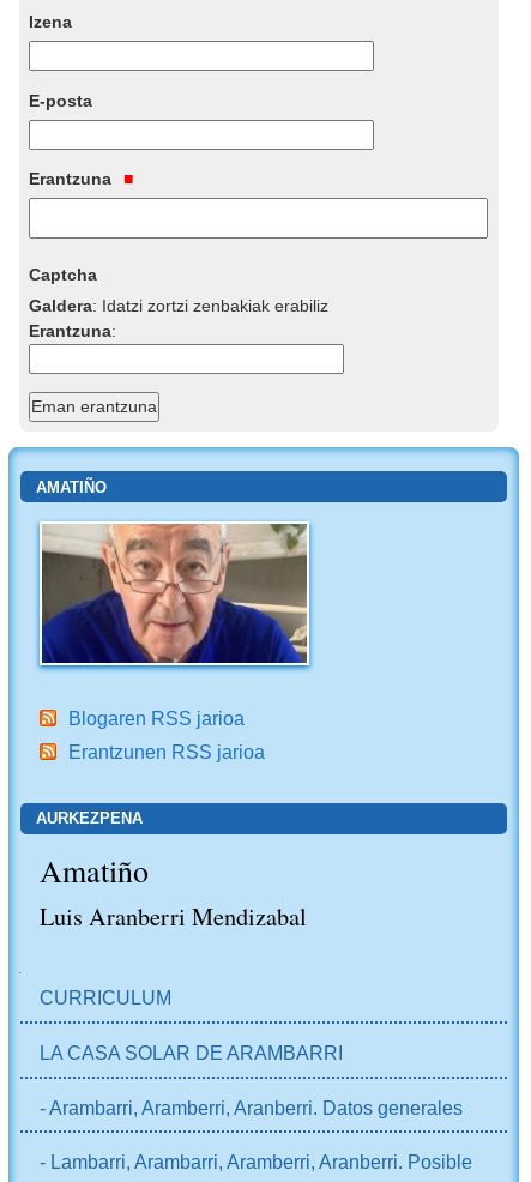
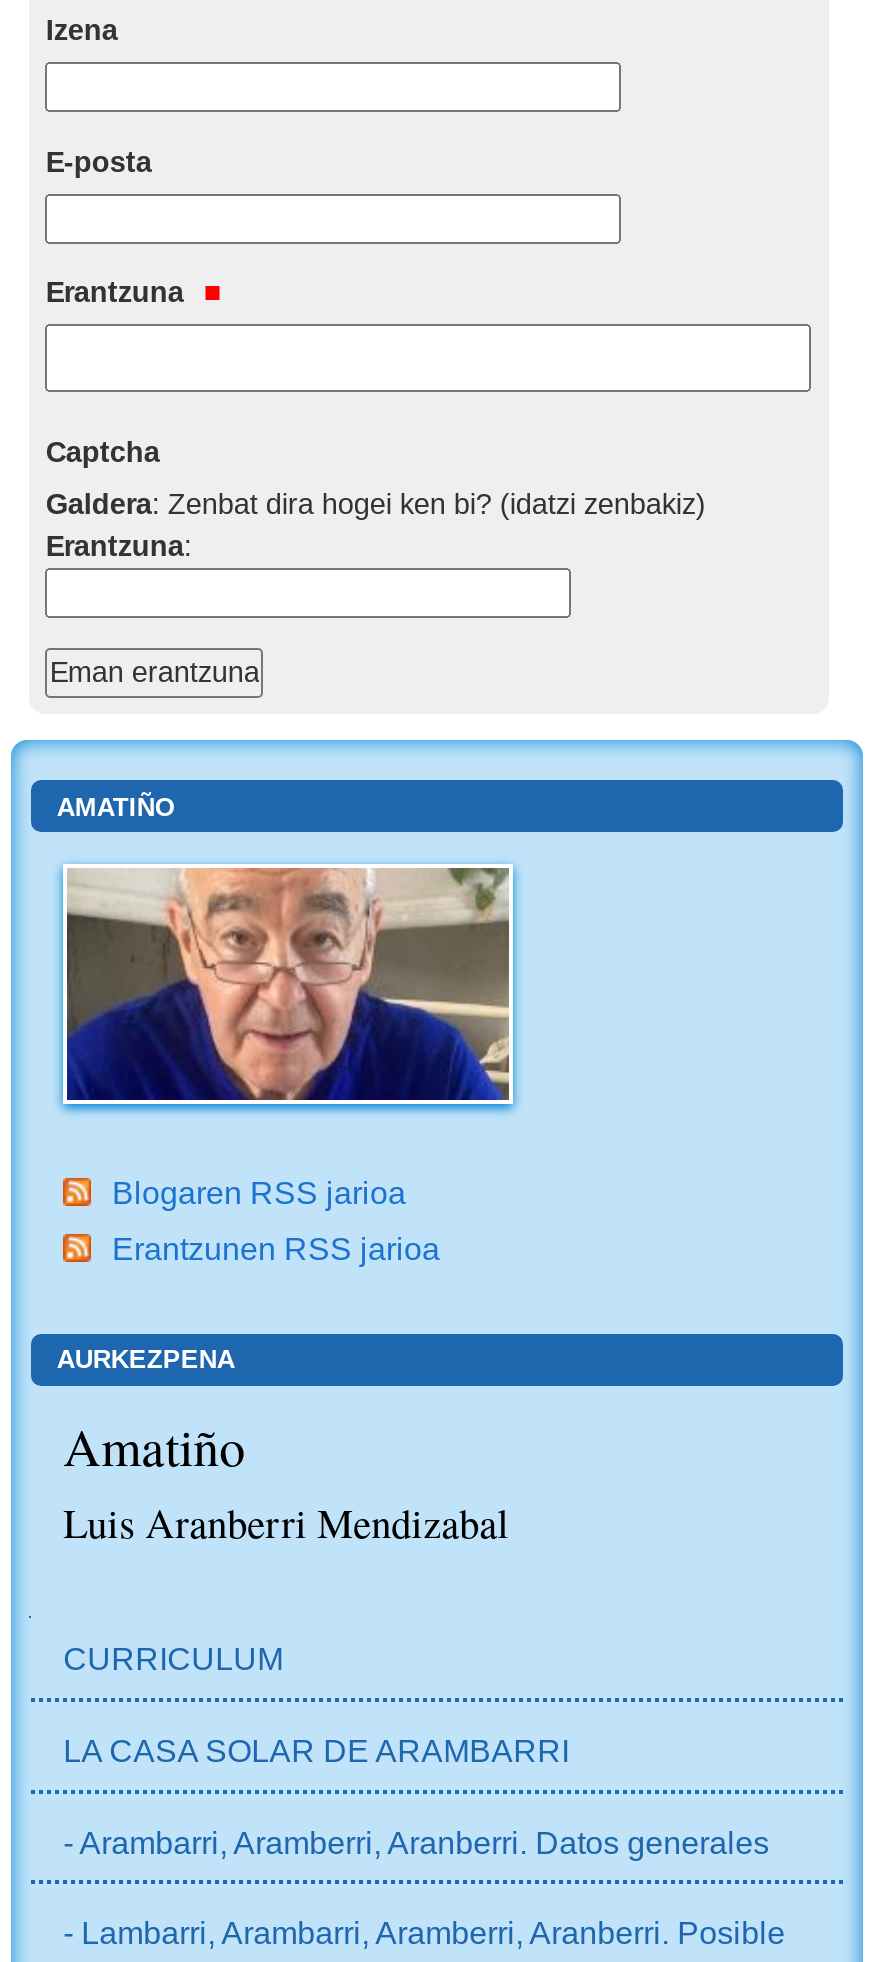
[29,297,329,316] Galdera: Idatzi zortzi zenbakiak erabiliz -> [46,489,706,521] Galdera: Zenbat dira hogei ken bi? (idatzi zenbakiz)

